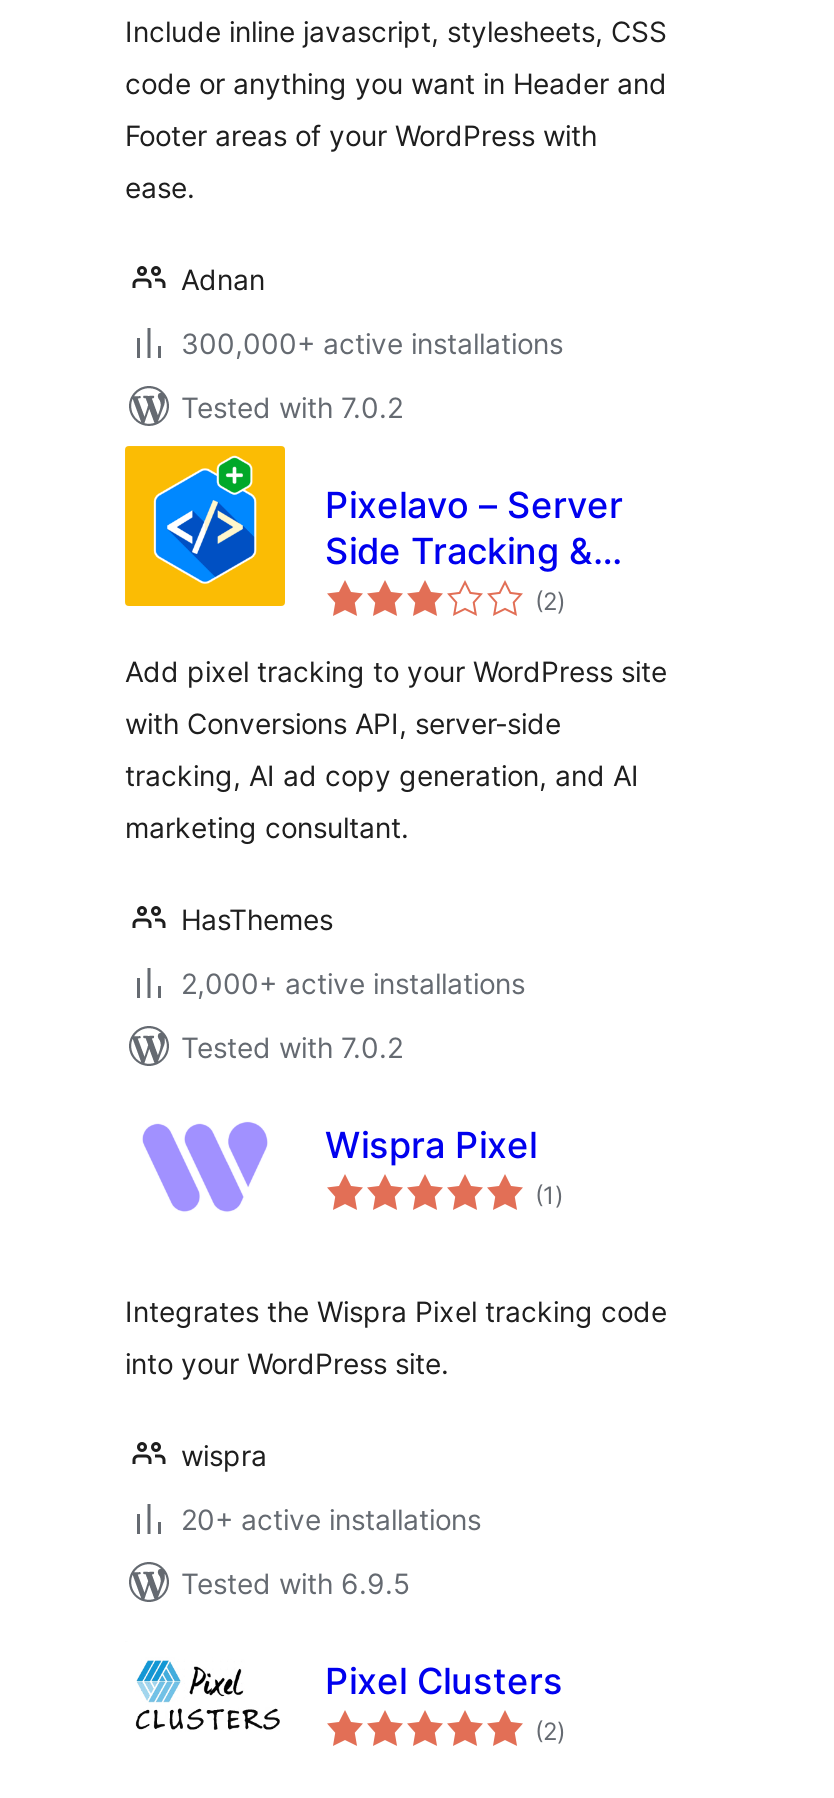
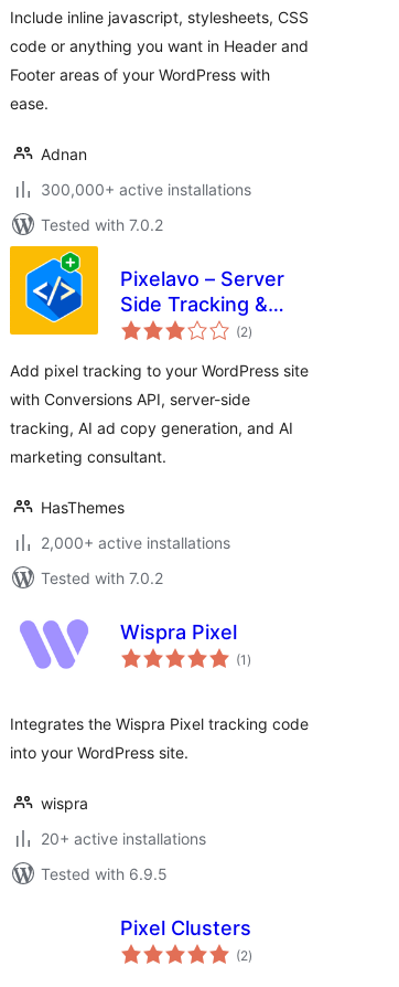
[133,1658,283,1732] [image] -> none

